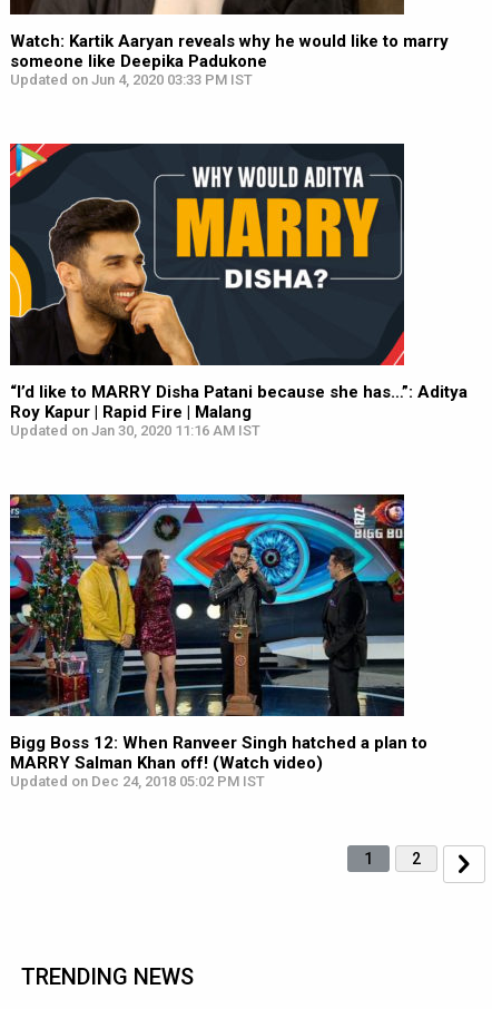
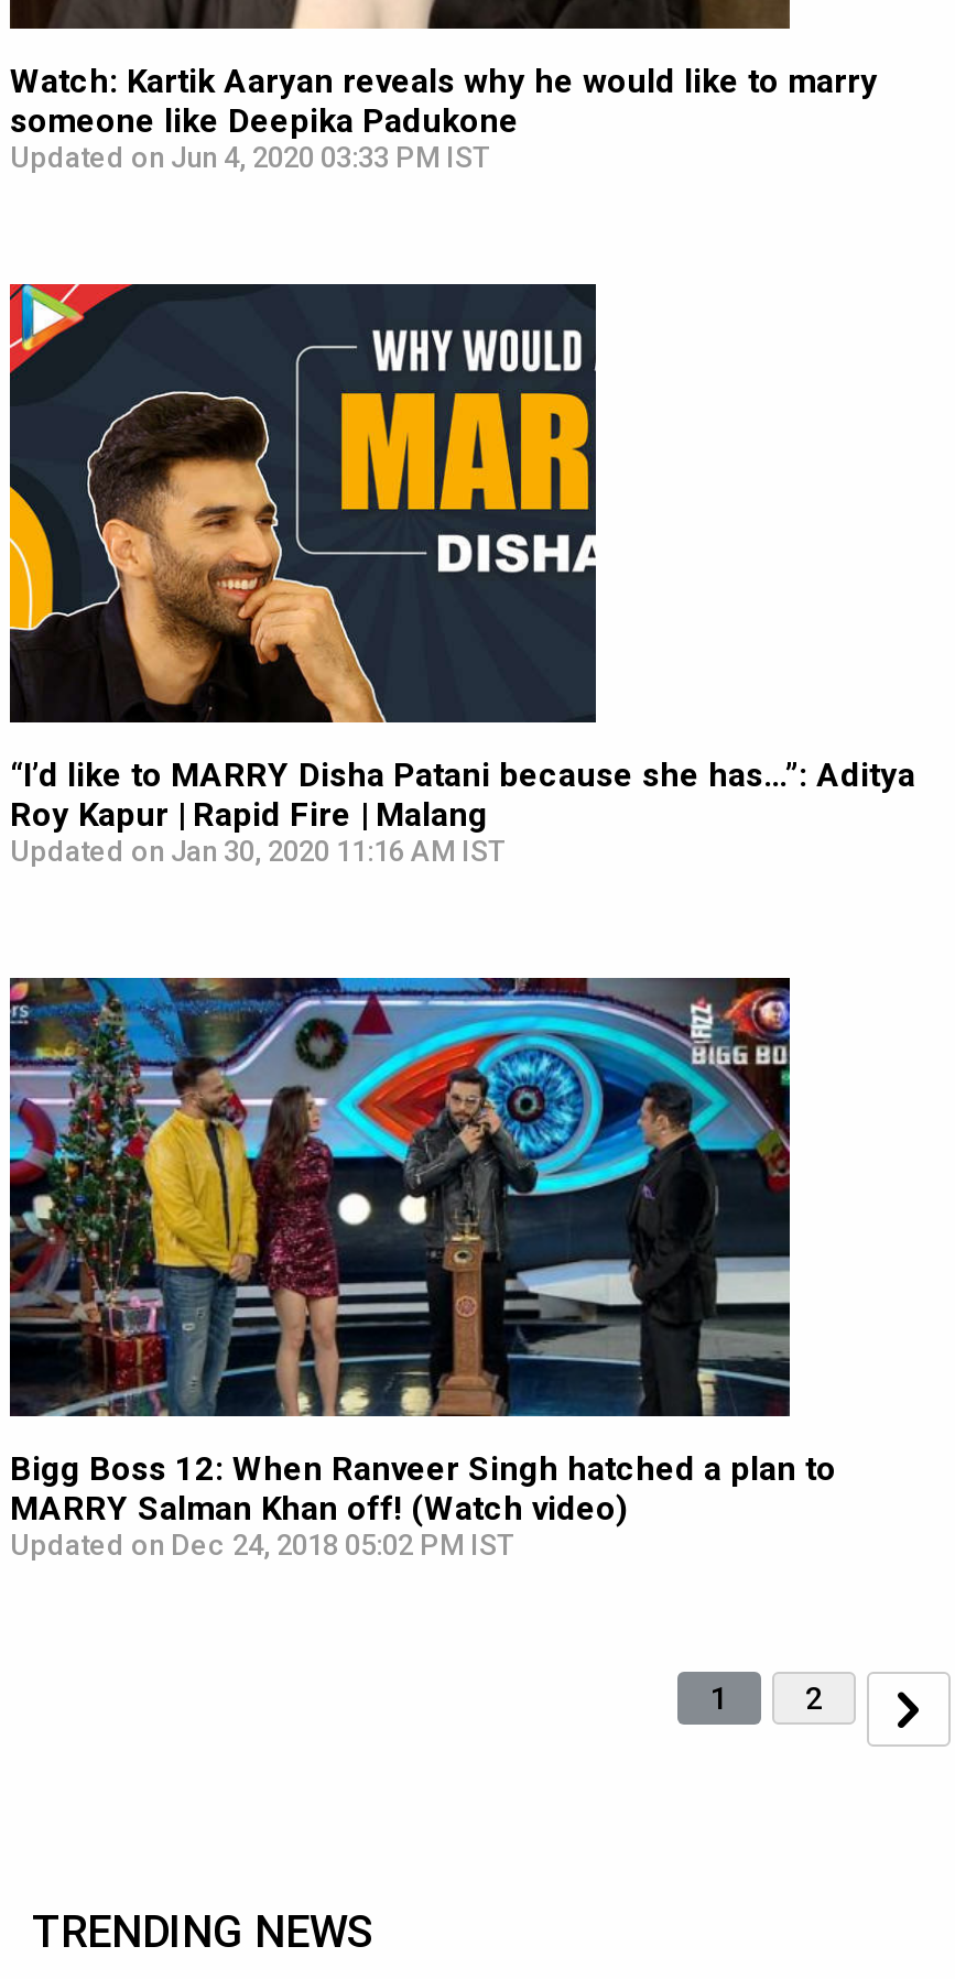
[305,143,405,366] [image] -> none

